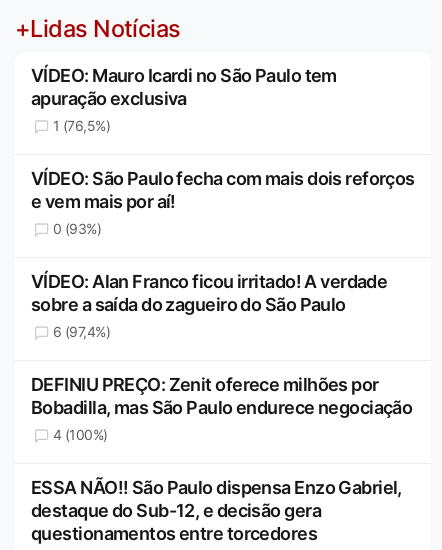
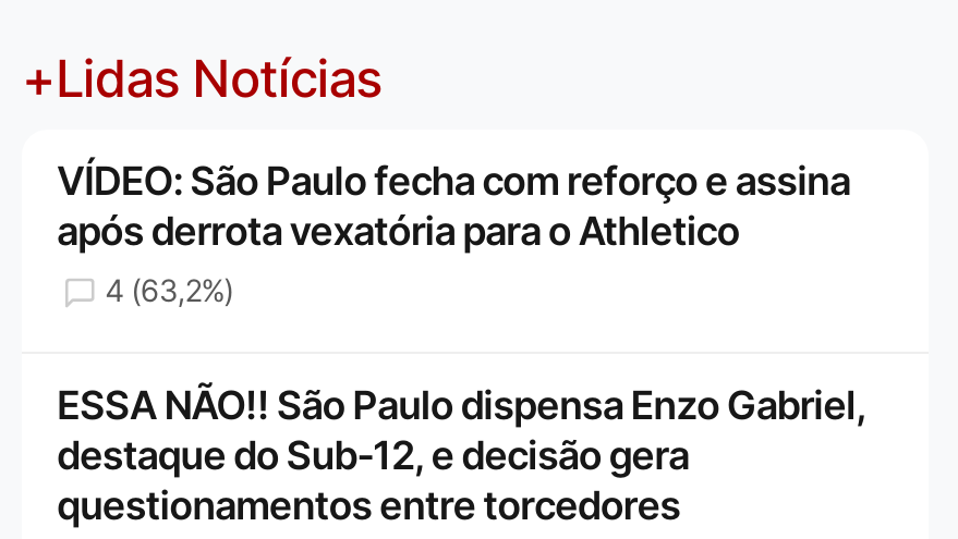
[31,65,415,443] VÍDEO: Mauro Icardi no São Paulo tem | apuração exclusiva | 1 (76,5%) | VÍDEO: São Paulo fecha com mais dois reforços | e vem mais por aí! | 0 (93%) | VÍDEO: Alan Franco ficou irritado! A verdade | sobre a saída do zagueiro do São Paulo | 6 (97,4%) | DEFINIU PREÇO: Zenit oferece milhões por | Bobadilla, mas São Paulo endurece negociação | 4 (100%) -> [57,157,850,307] VÍDEO: São Paulo fecha com reforço e assina | após derrota vexatória para o Athletico | 4 (63,2%)

